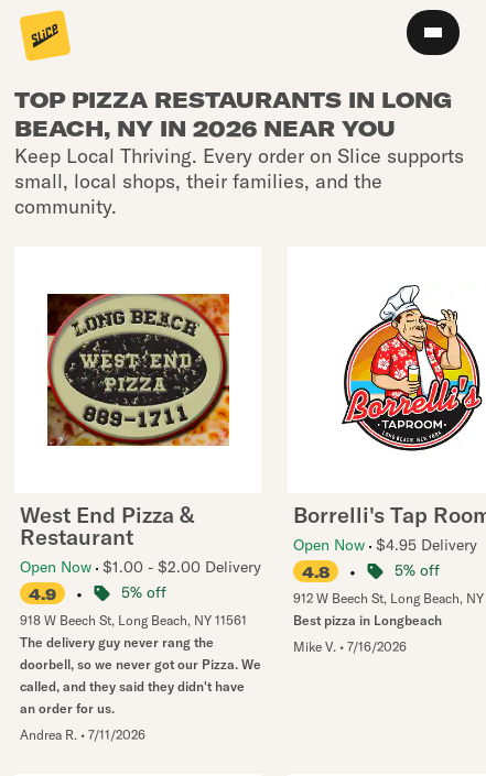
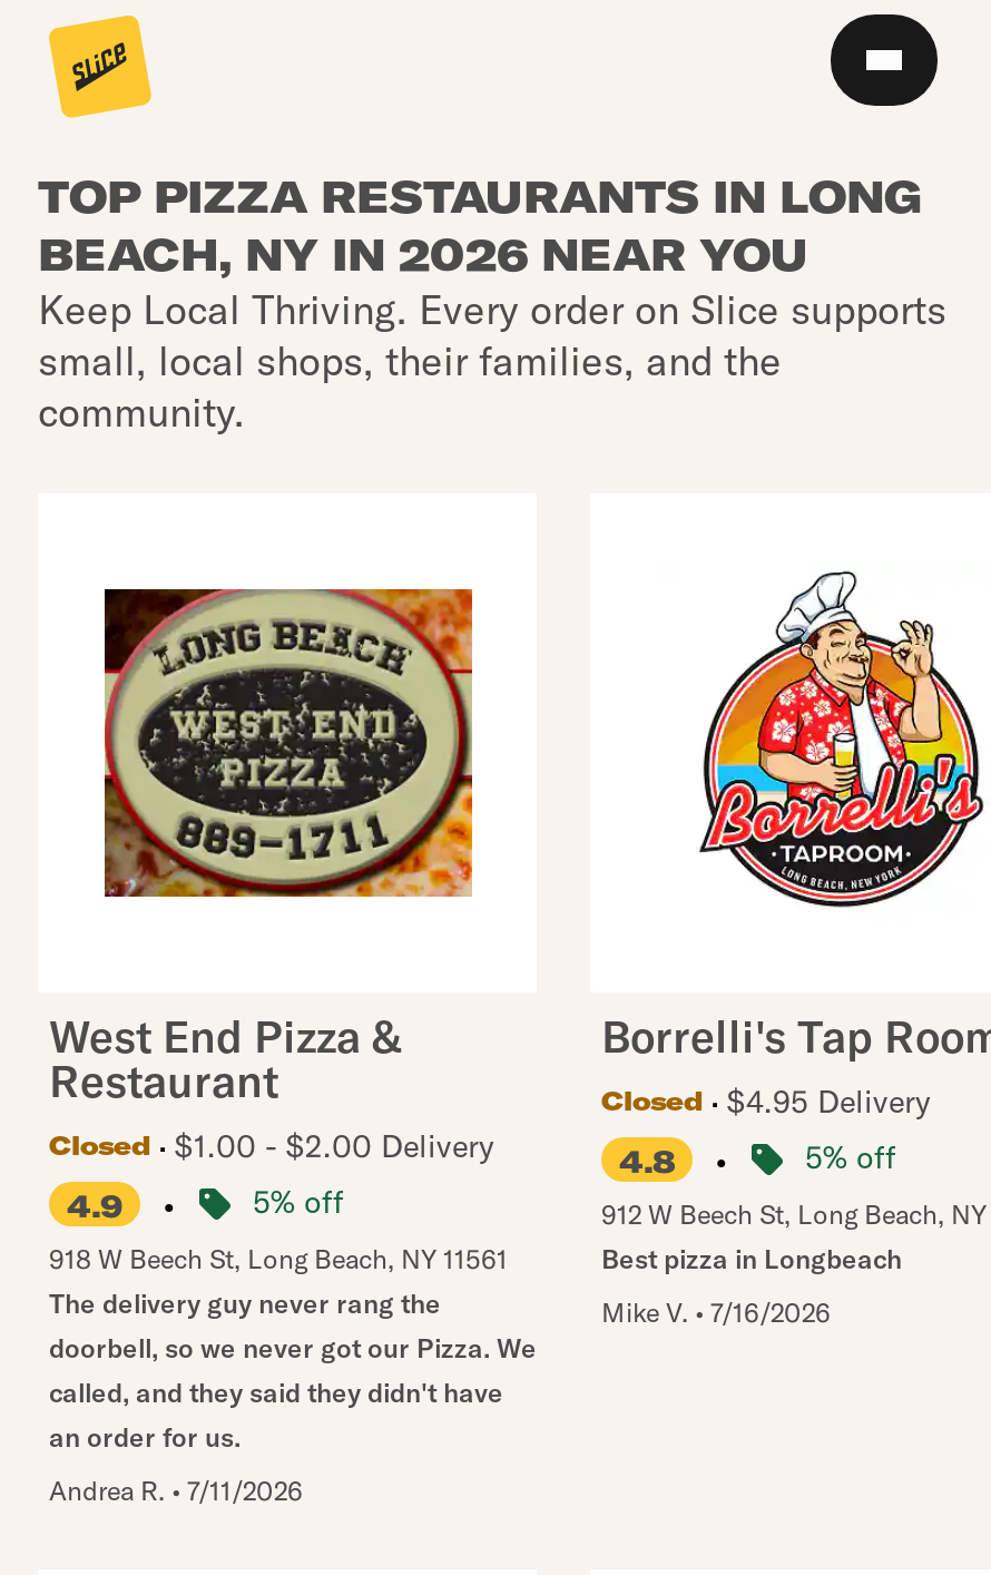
[293,535,477,555] Open Now $4.95 Delivery -> [601,1082,931,1122] Closed | $4.95 Delivery
[20,557,261,577] Open Now $1.00 - $2.00 Delivery -> [49,1126,494,1166] Closed | $1.00 - $2.00 Delivery

